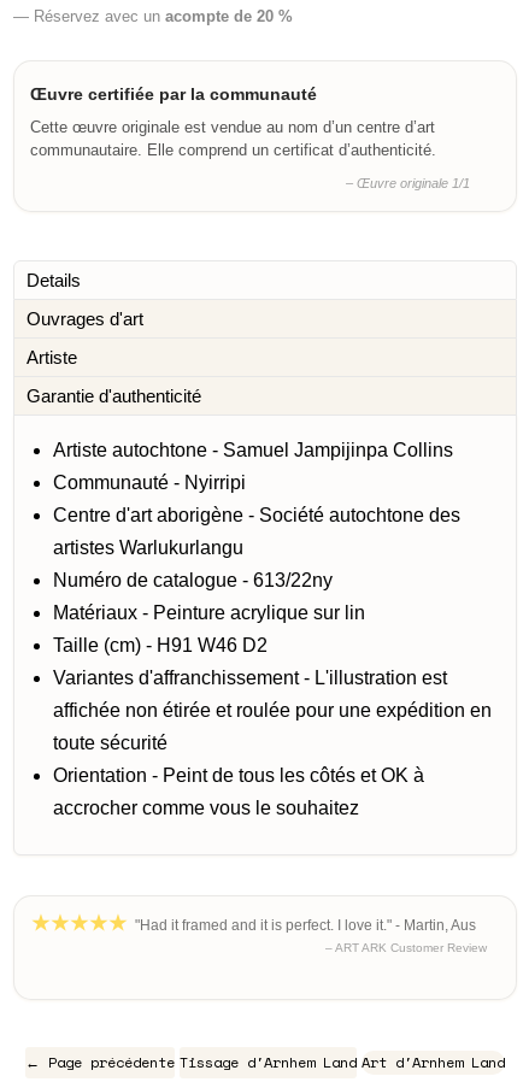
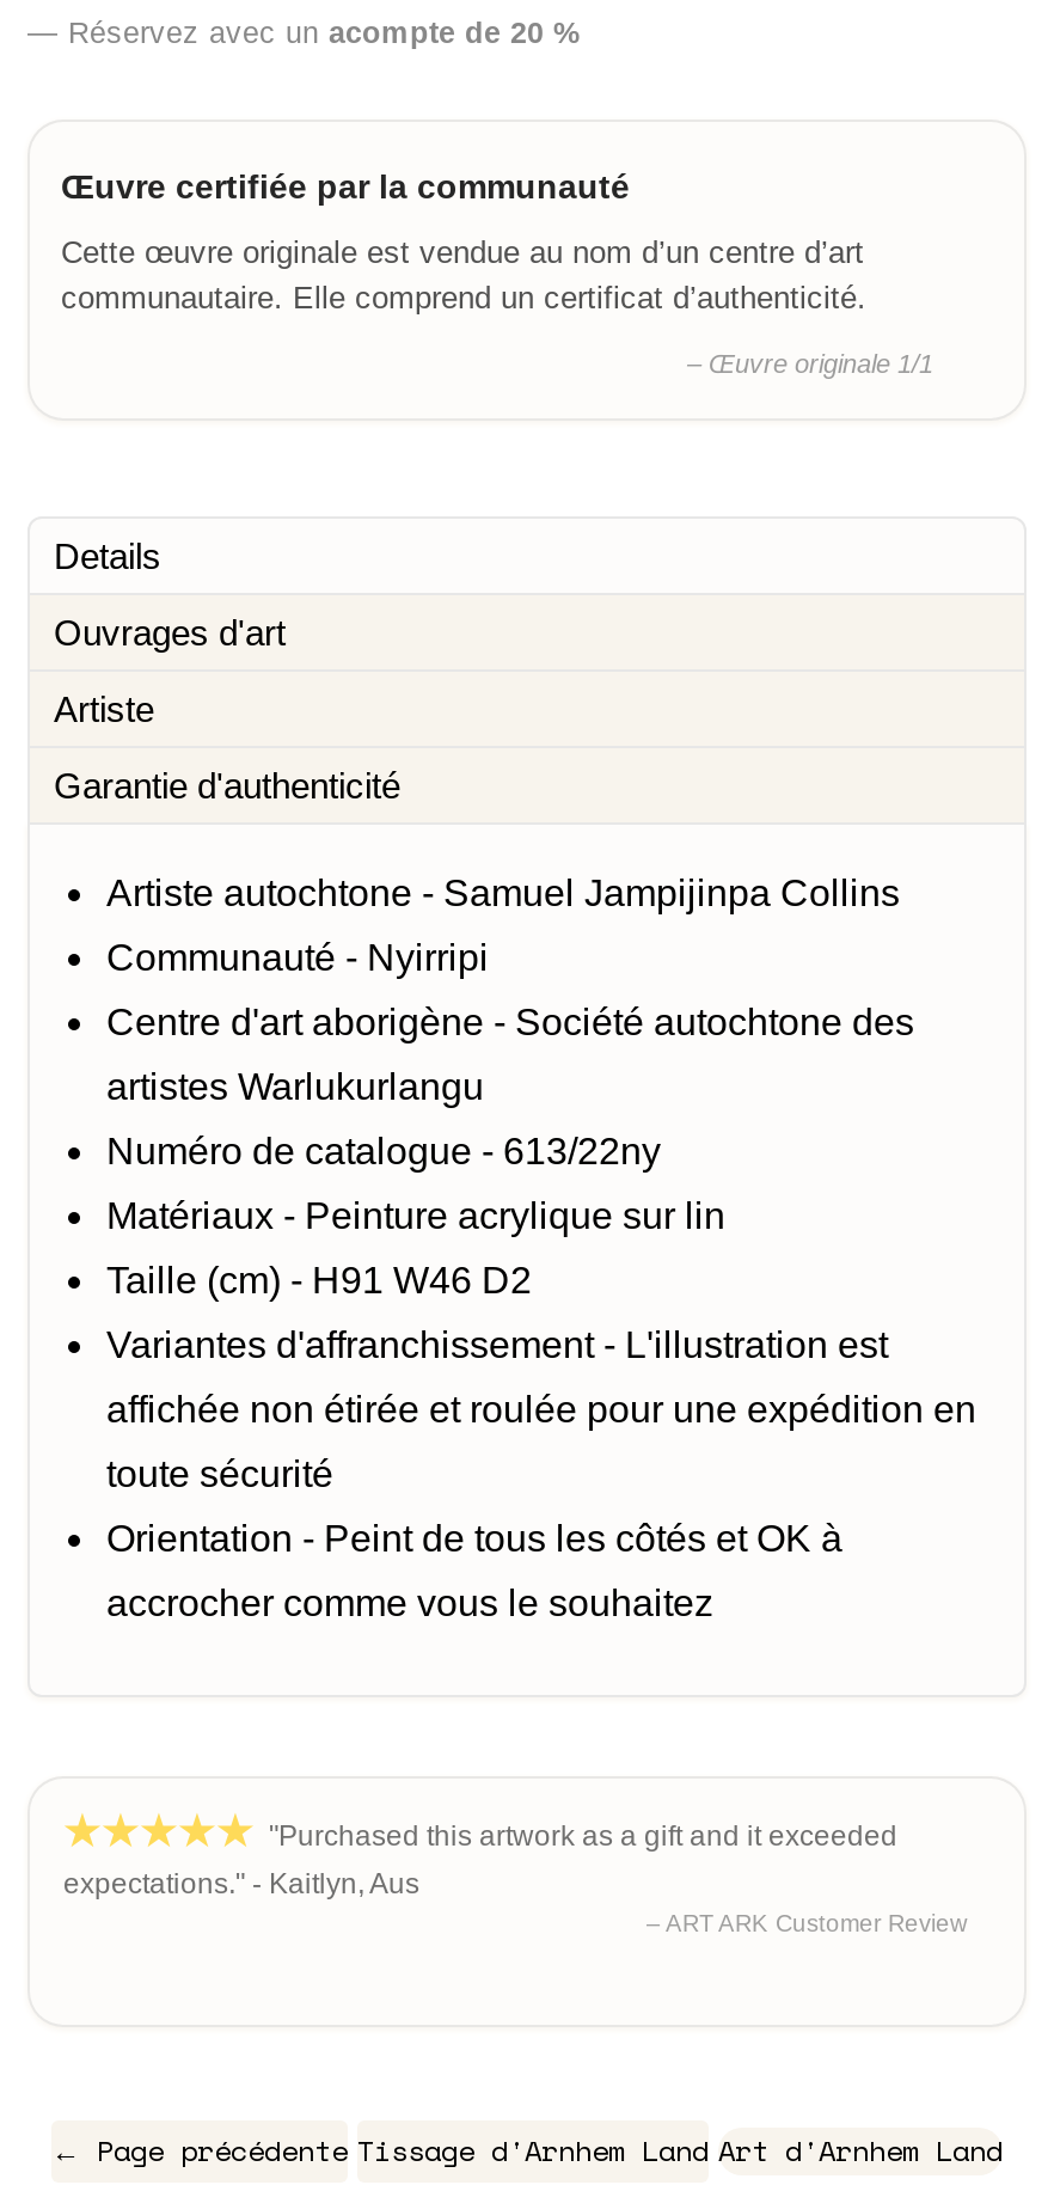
[135,917,476,934] "Had it framed and it is perfect. I love it." - Martin, Aus -> [63,1819,897,1901] "Purchased this artwork as a gift and it exceeded | expectations." - Kaitlyn, Aus

